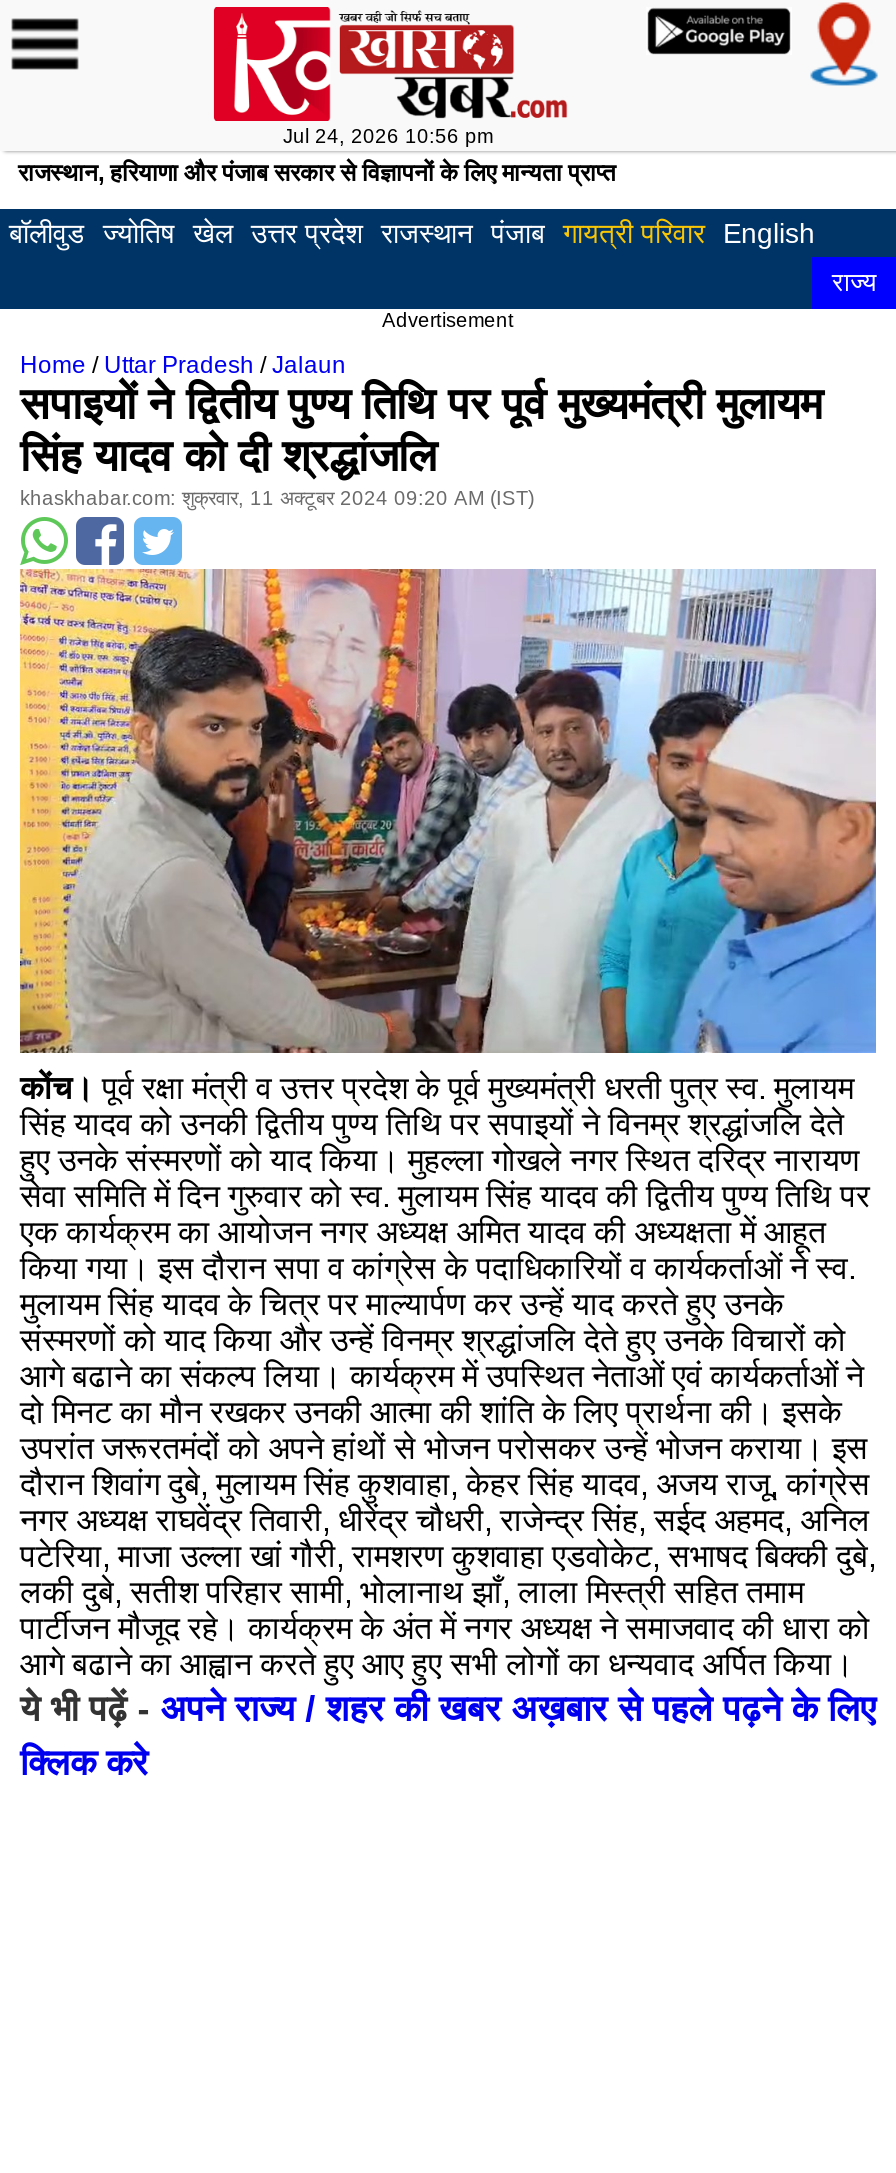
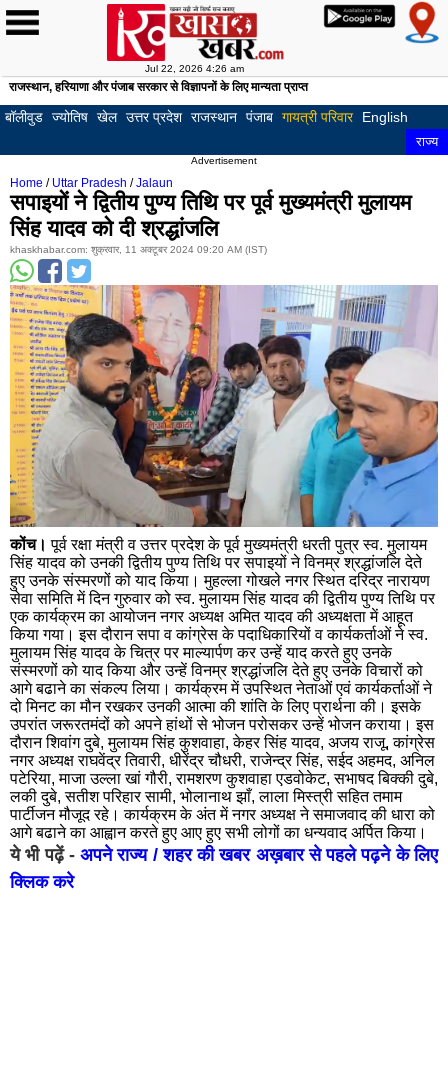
[283,125,493,147] Jul 24, 2026 10:56 pm -> [144,63,243,74] Jul 22, 2026 4:26 am

